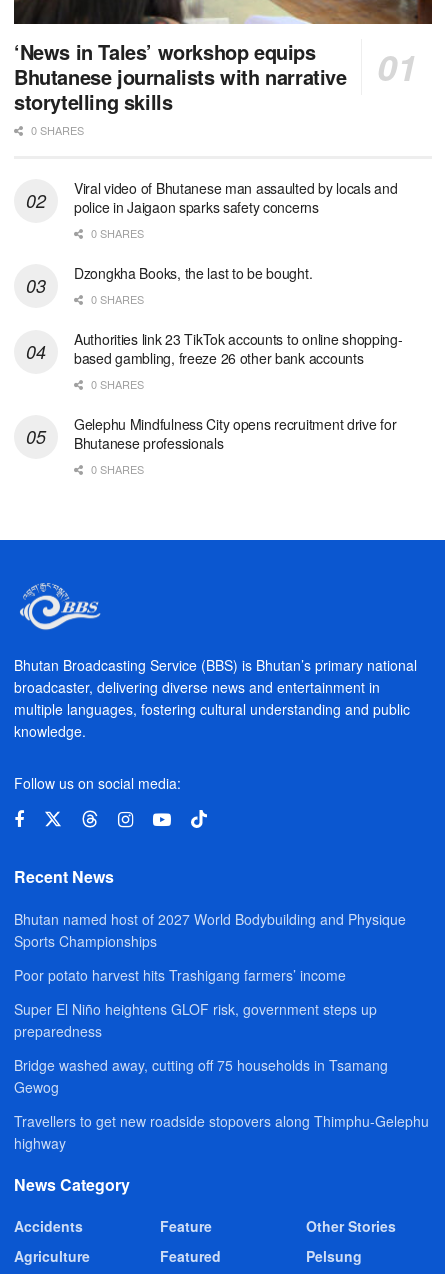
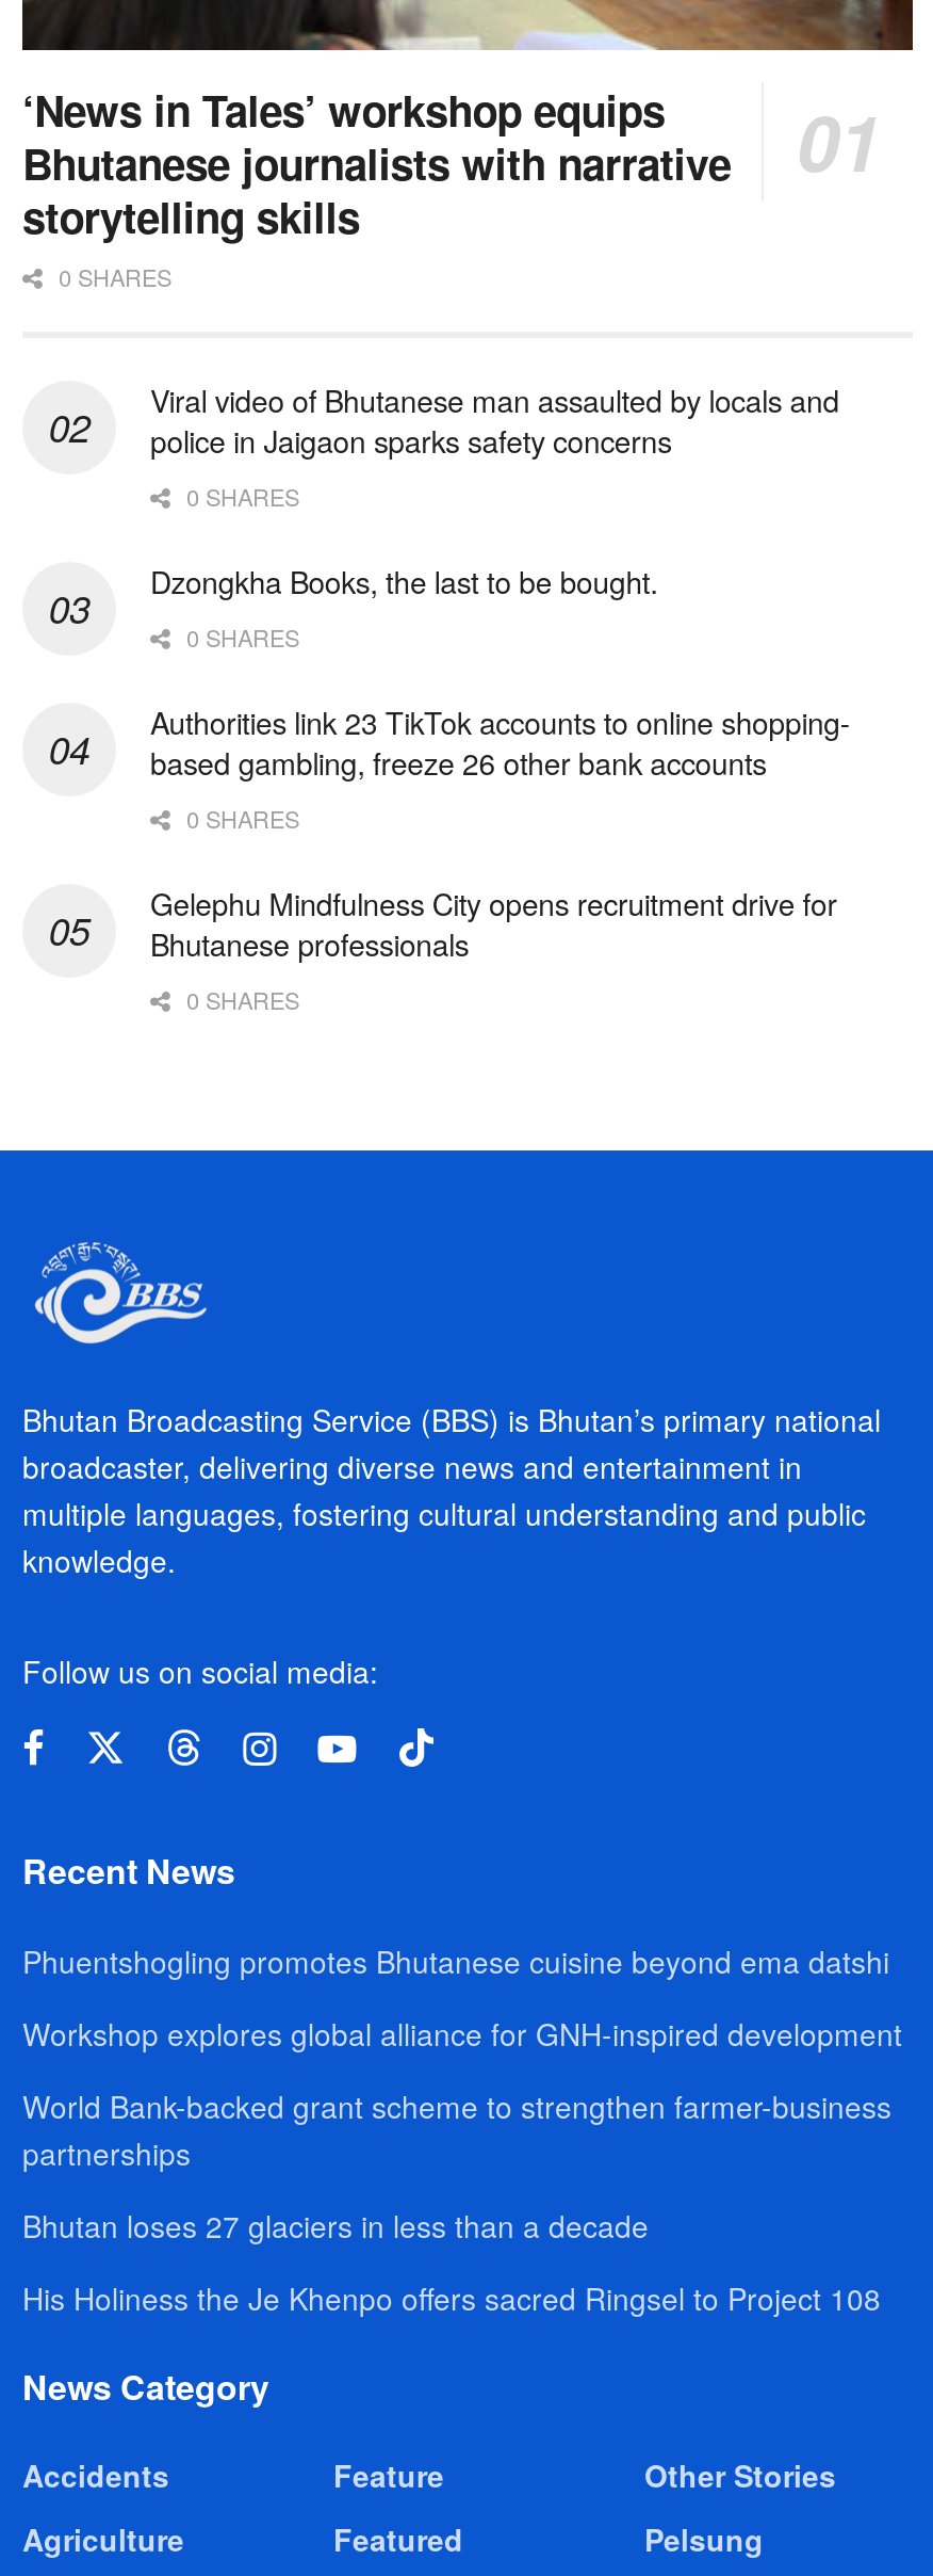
[14,909,406,951] Bhutan named host of 2027 World Bodybuilding and Physique | Sports Championships -> [22,1939,889,1981] Phuentshogling promotes Bhutanese cuisine beyond ema datshi
[14,965,346,985] Poor potato harvest hits Trashigang farmers’ income -> [22,2011,902,2054] Workshop explores global alliance for GNH-inspired development
[14,999,377,1041] Super El Niño heightens GLOF risk, government steps up | preparedness -> [22,2084,891,2173] World Bank-backed grant scheme to strengthen farmer-business | partnerships
[14,1055,388,1097] Bridge washed away, cutting off 75 households in Tsamang | Gewog -> [22,2203,649,2246] Bhutan loses 27 glaciers in less than a decade
[14,1111,429,1153] Travellers to get new roadside stopovers along Thimphu-Gelephu | highway -> [22,2276,881,2318] His Holiness the Je Khenpo offers sacred Ringsel to Project 108

